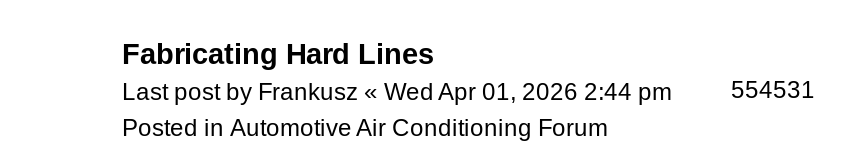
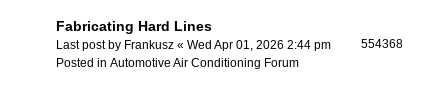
[731,76,815,104] 554531 -> [360,37,402,51] 554368

